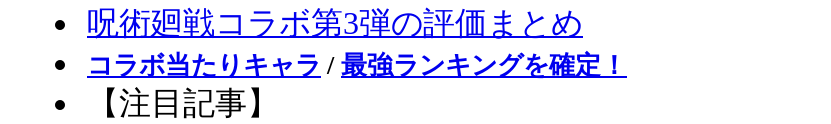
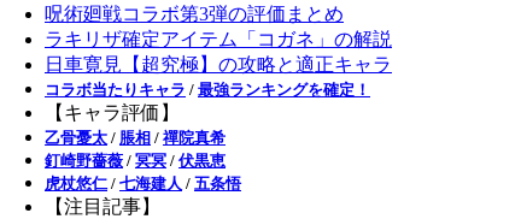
none -> [45,29,392,74] ラキリザ確定アイテム「コガネ」の解説 | 日車寛見【超究極】の攻略と適正キャラ
none -> [45,102,241,192] 【キャラ評価】 | 乙骨憂太/脹相/禪院真希 | 釘崎野薔薇/冥冥/伏黒恵 | 虎杖悠仁/七海建人/五条悟

